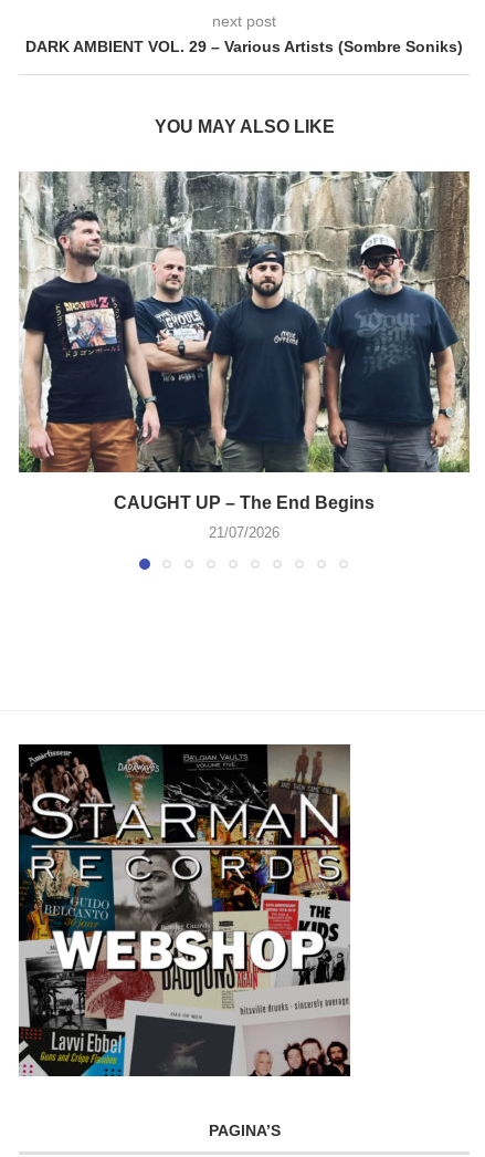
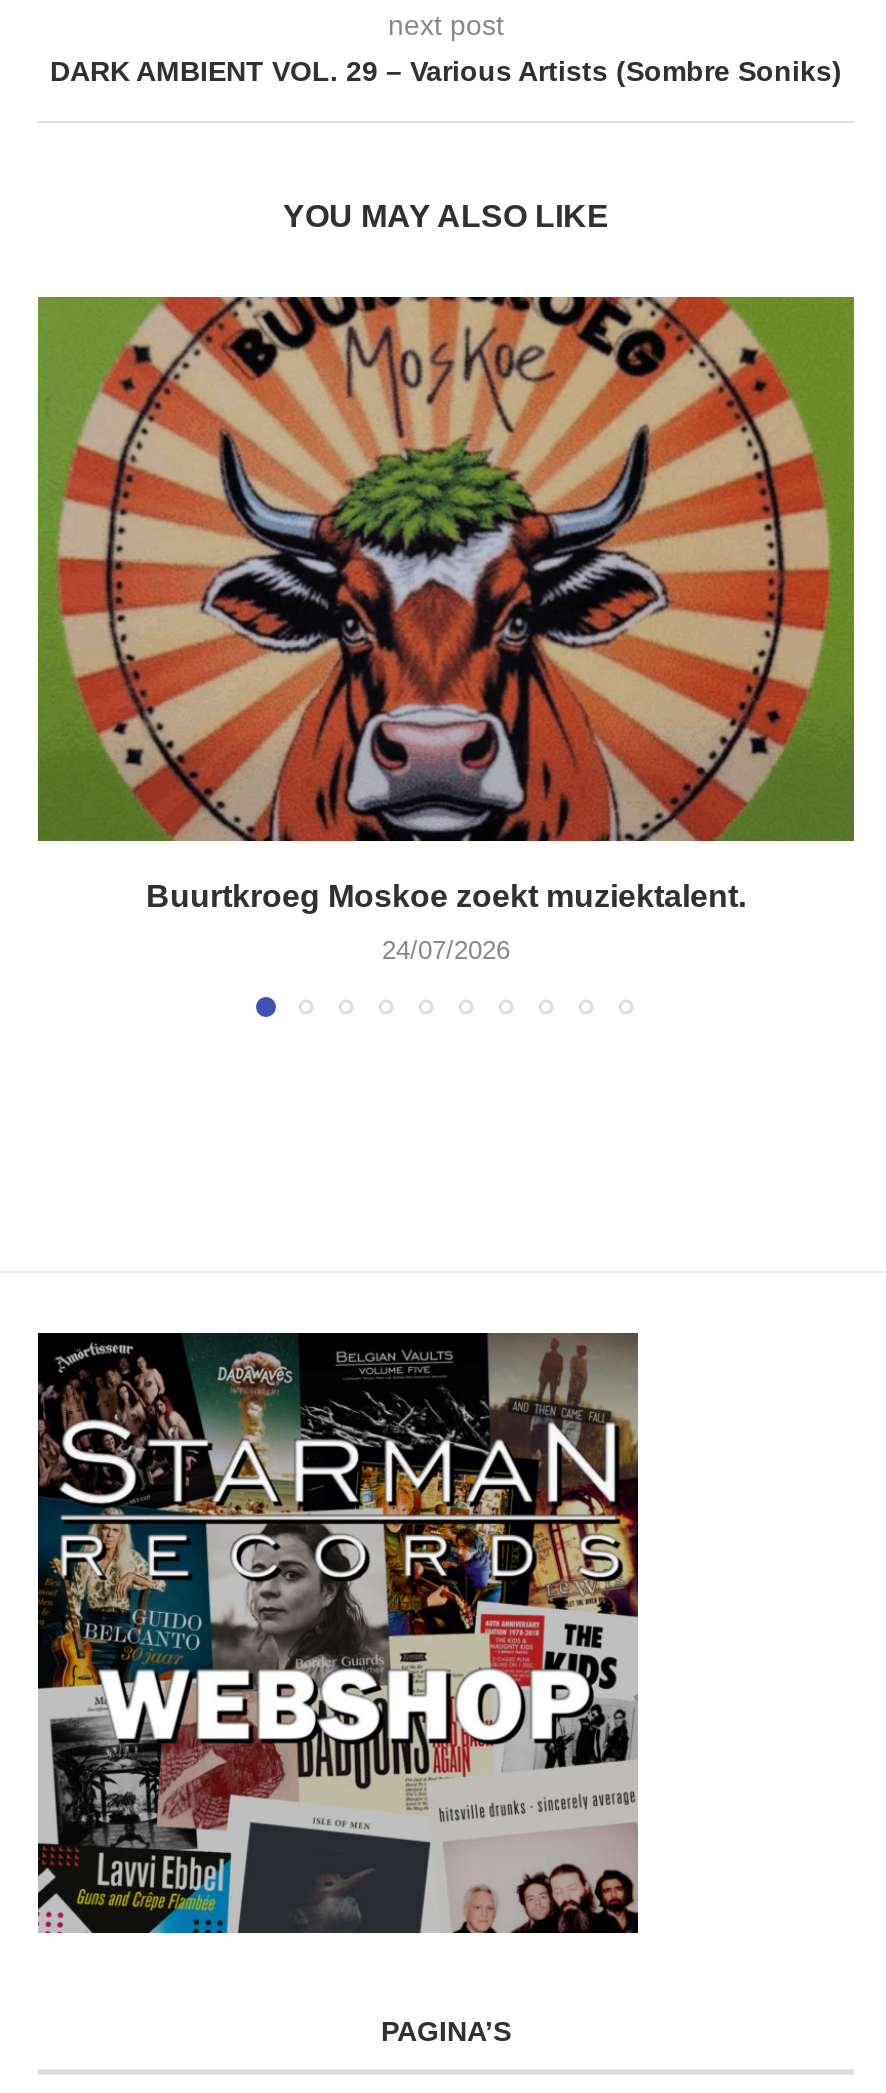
[19,170,470,513] [image] | CAUGHT UP – The End Begins -> [36,295,854,914] [image] | Buurtkroeg Moskoe zoekt muziektalent.
[209,525,280,541] 21/07/2026 -> [382,936,510,966] 24/07/2026

